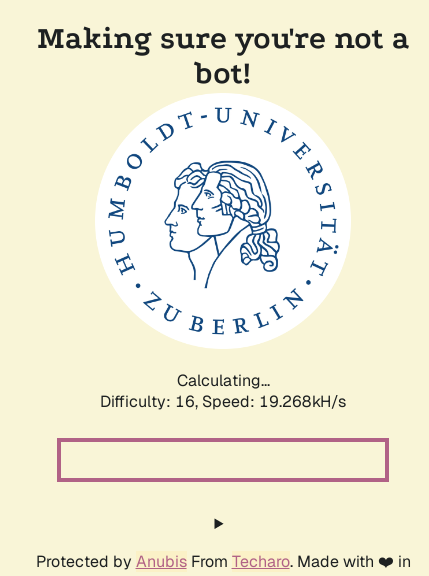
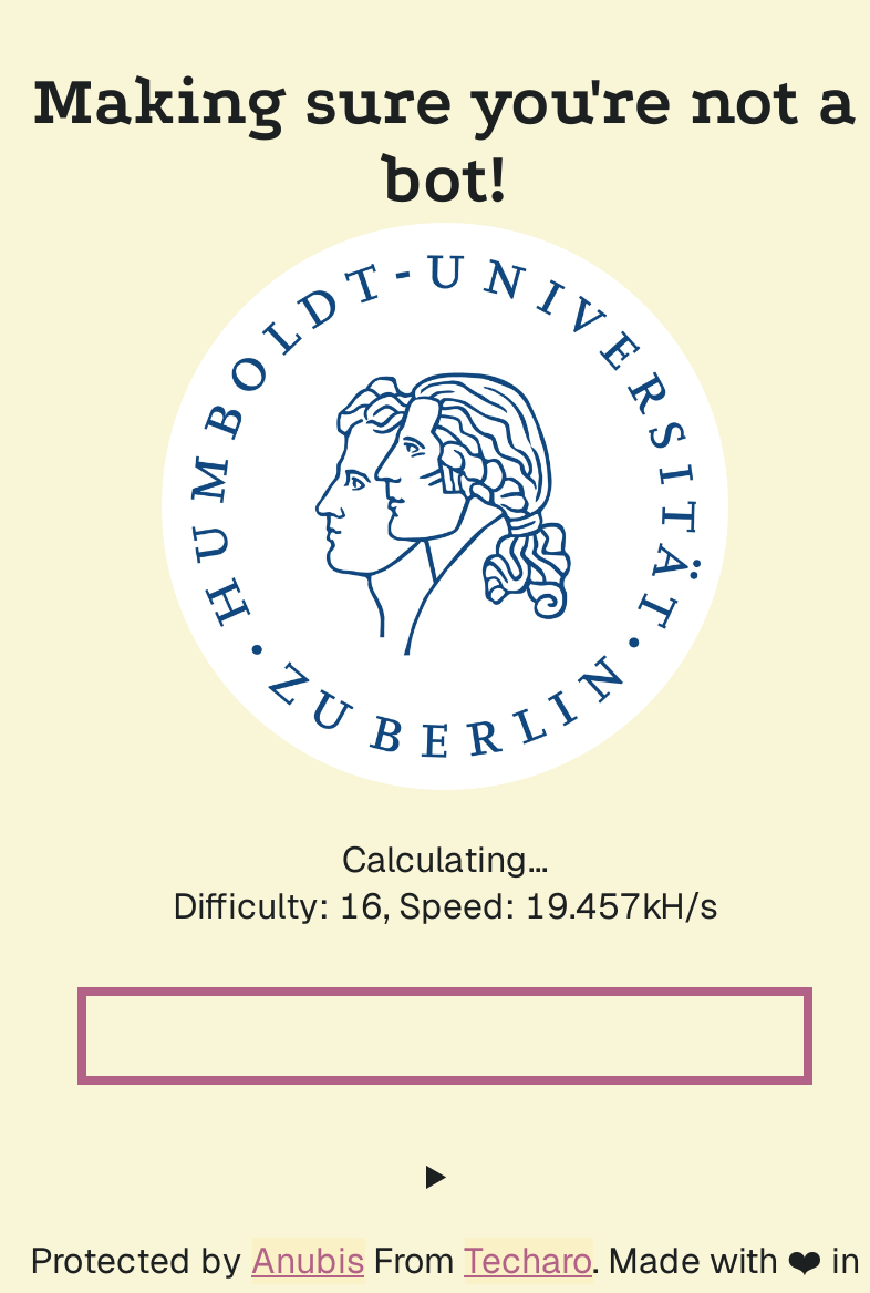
[100,391,346,412] Difficulty: 16, Speed: 19.268kH/s -> [173,883,717,930] Difficulty: 16, Speed: 19.457kH/s

